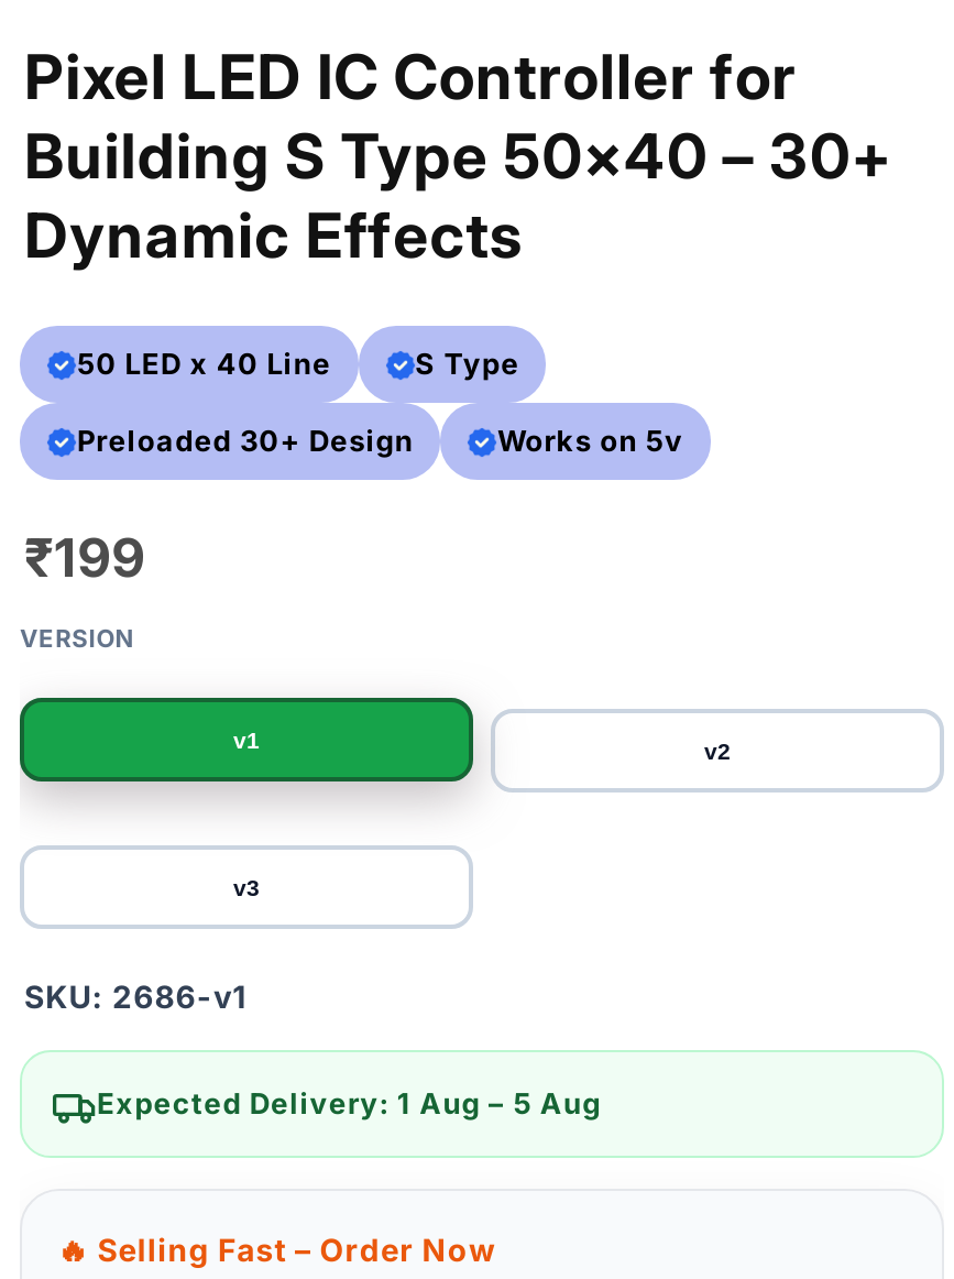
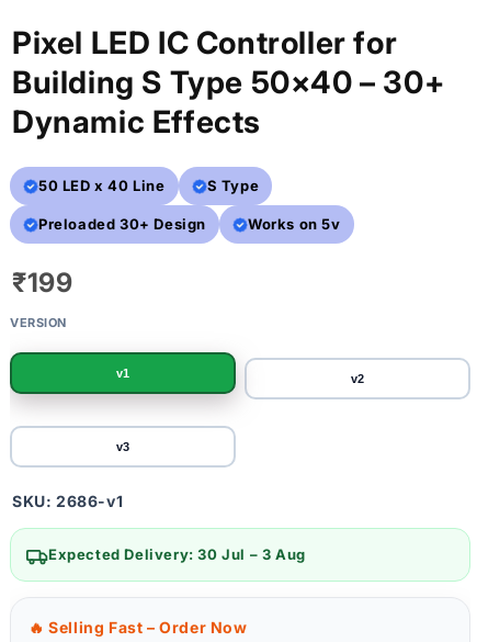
[97,1086,601,1122] Expected Delivery: 1 Aug – 5 Aug -> [48,546,306,564] Expected Delivery: 30 Jul – 3 Aug

